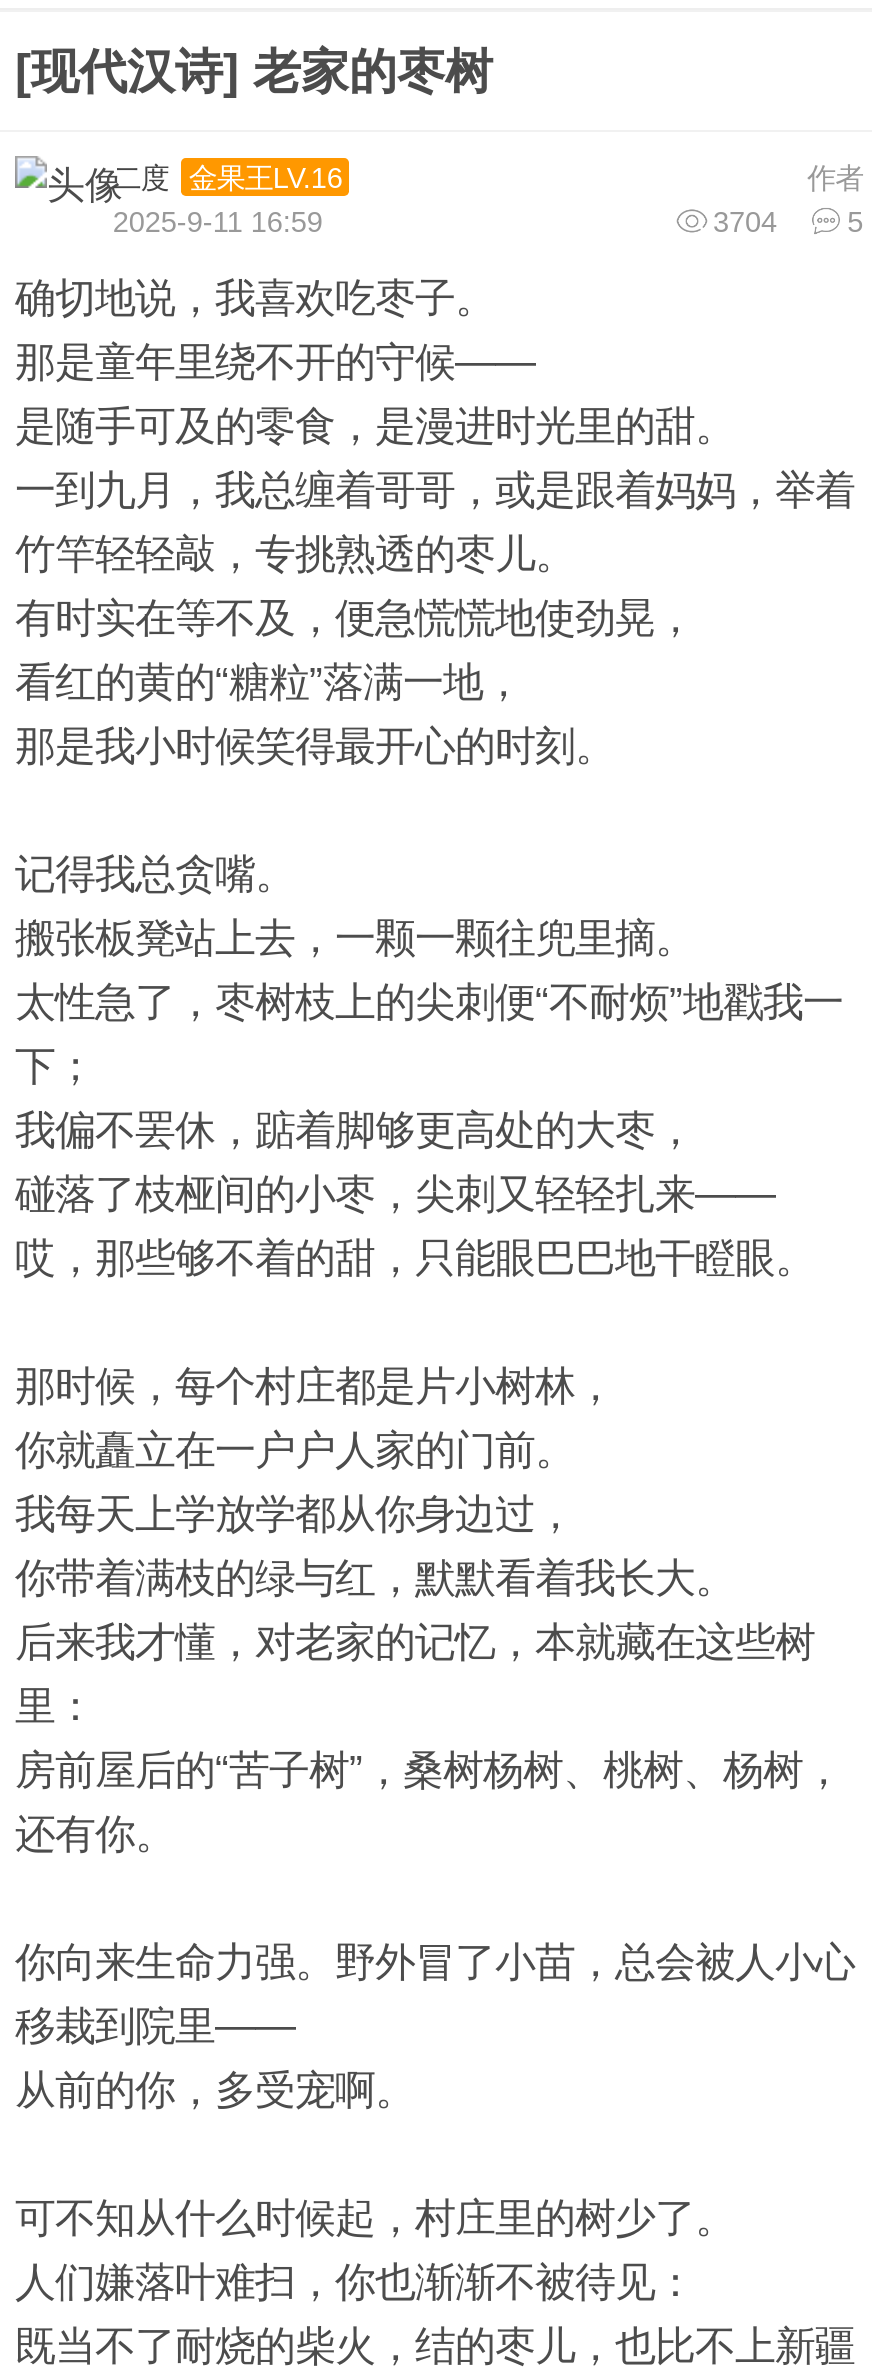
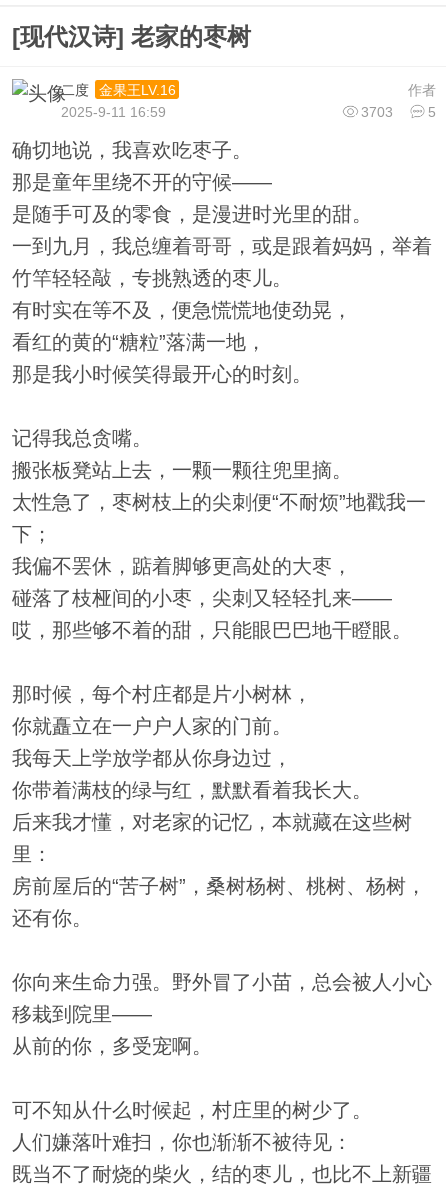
[713,205,863,237] 3704 5 -> [361,103,436,119] 3703 5

